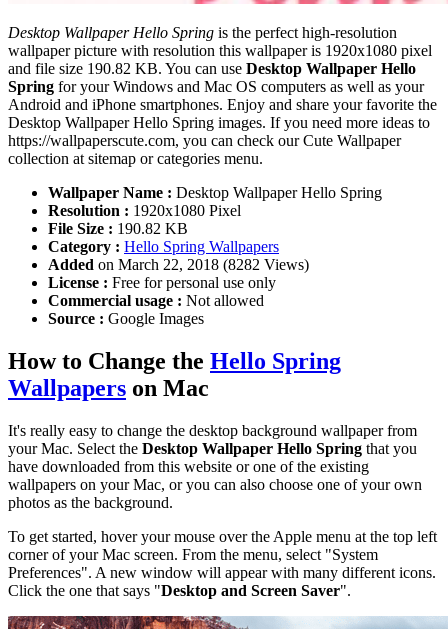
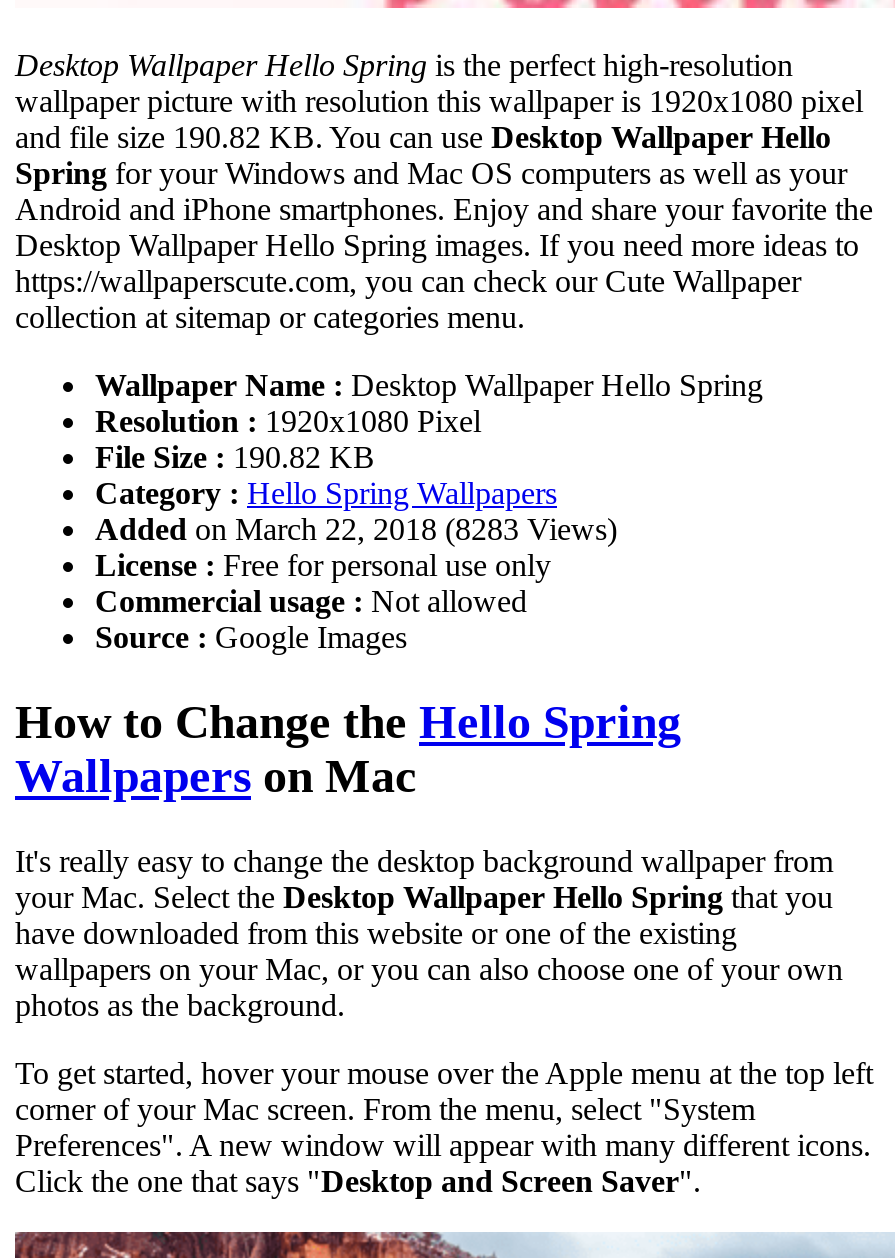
[48,256,309,273] Added on March 22, 2018 (8282 Views) -> [95,513,617,547] Added on March 22, 2018 (8283 Views)

